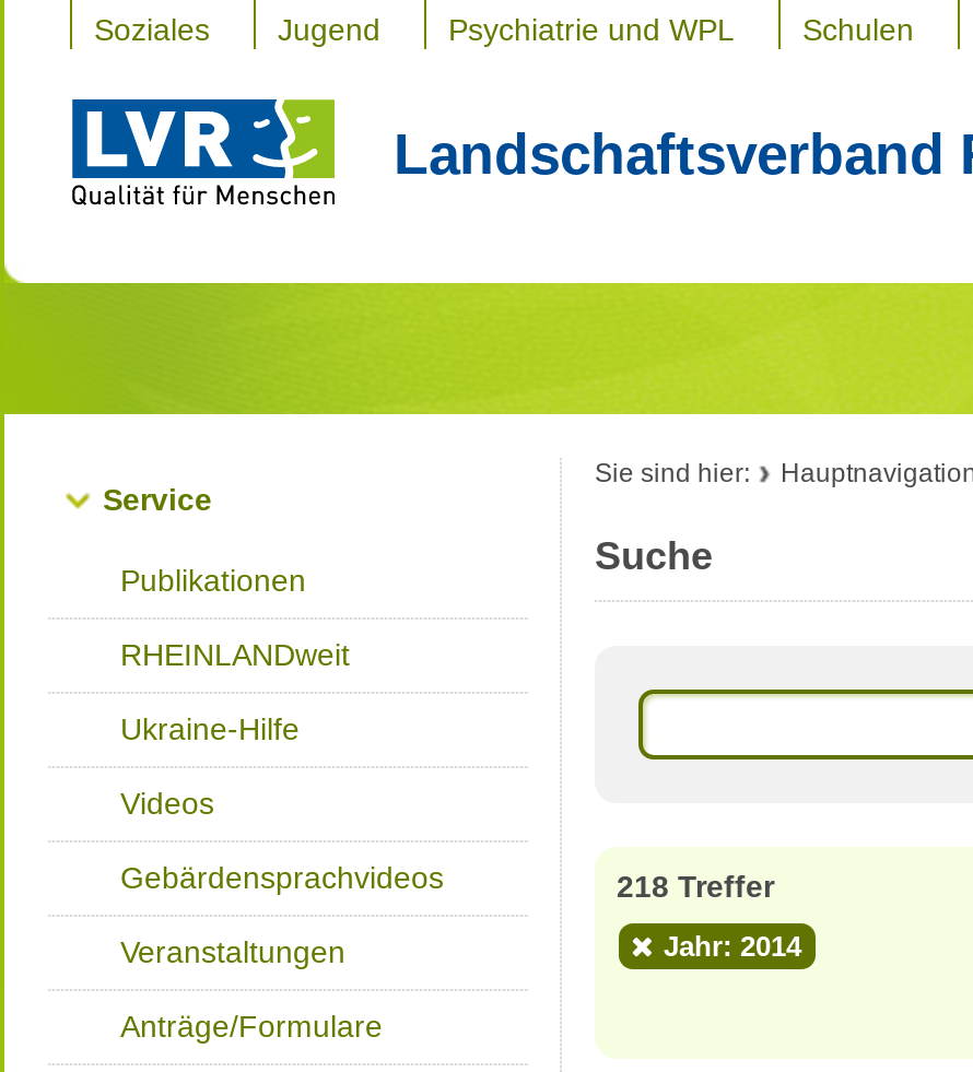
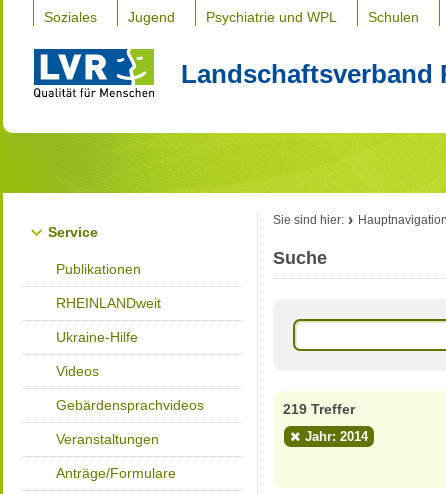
[617,869,774,904] 218 Treffer -> [283,401,355,417] 219 Treffer

